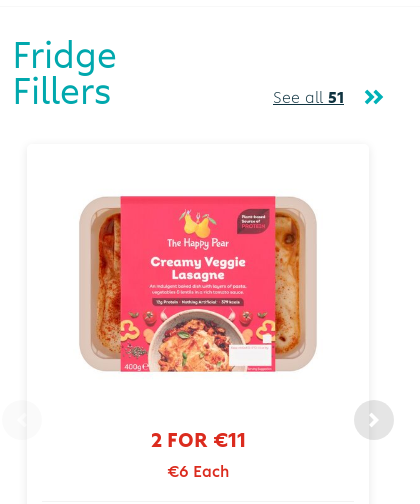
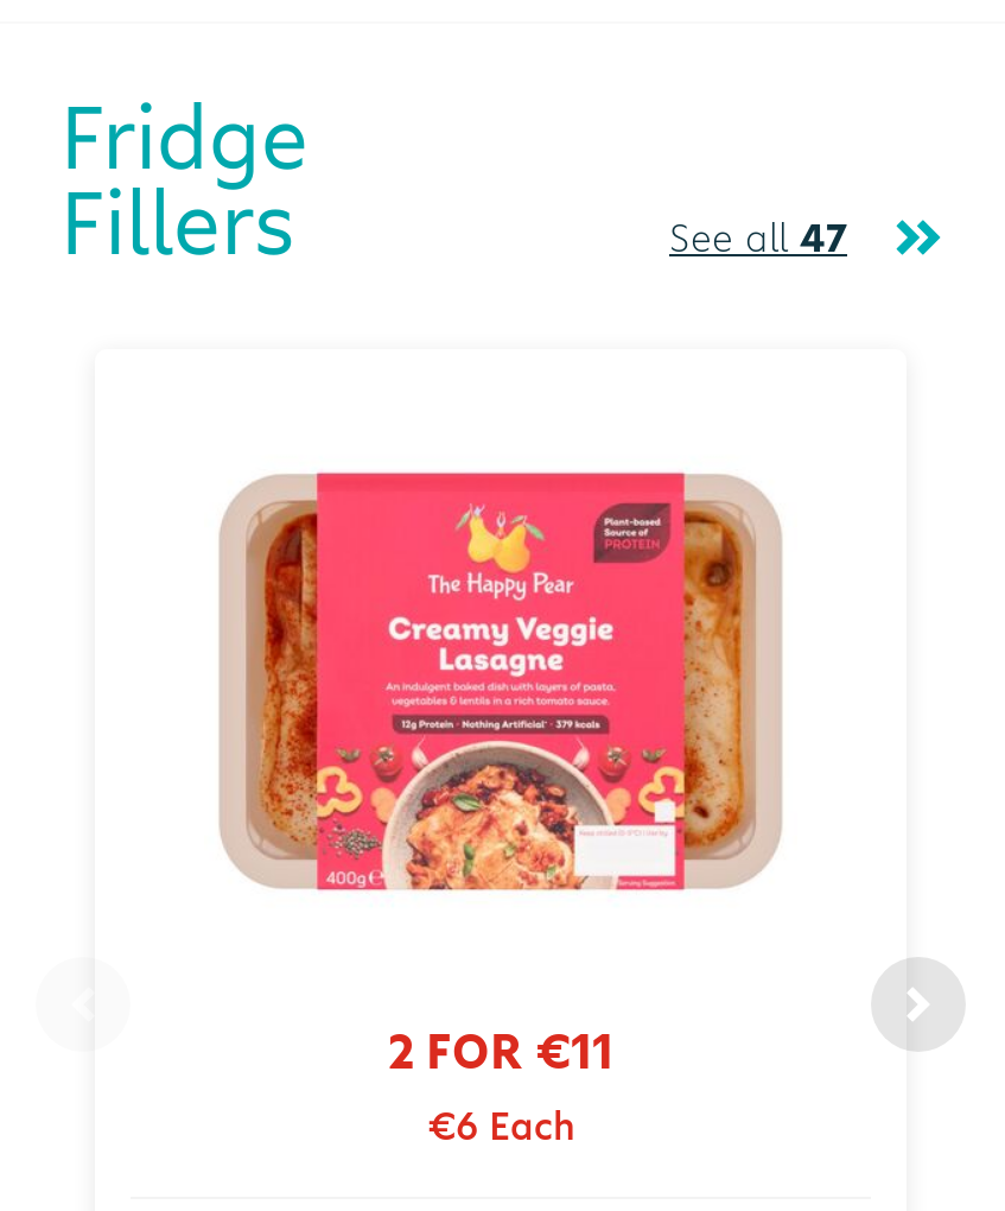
[273,86,344,108] See all 51 -> [669,212,847,264] See all 47

